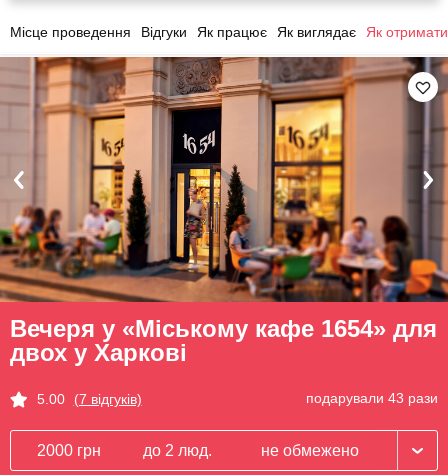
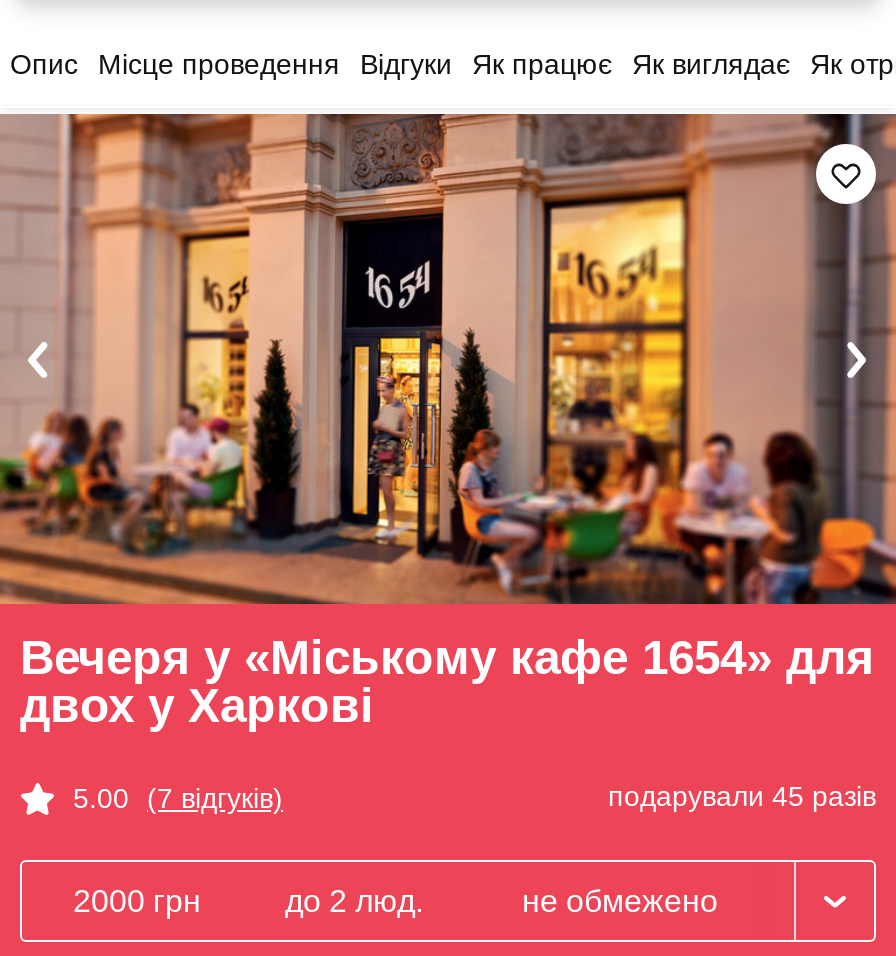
none -> [10,48,78,80] Опис
[306,390,438,406] подарували 43 рази -> [608,781,876,813] подарували 45 разів

